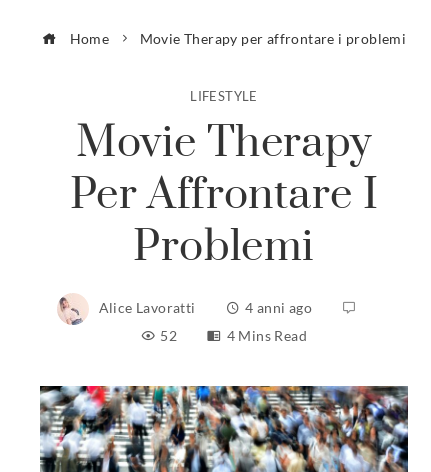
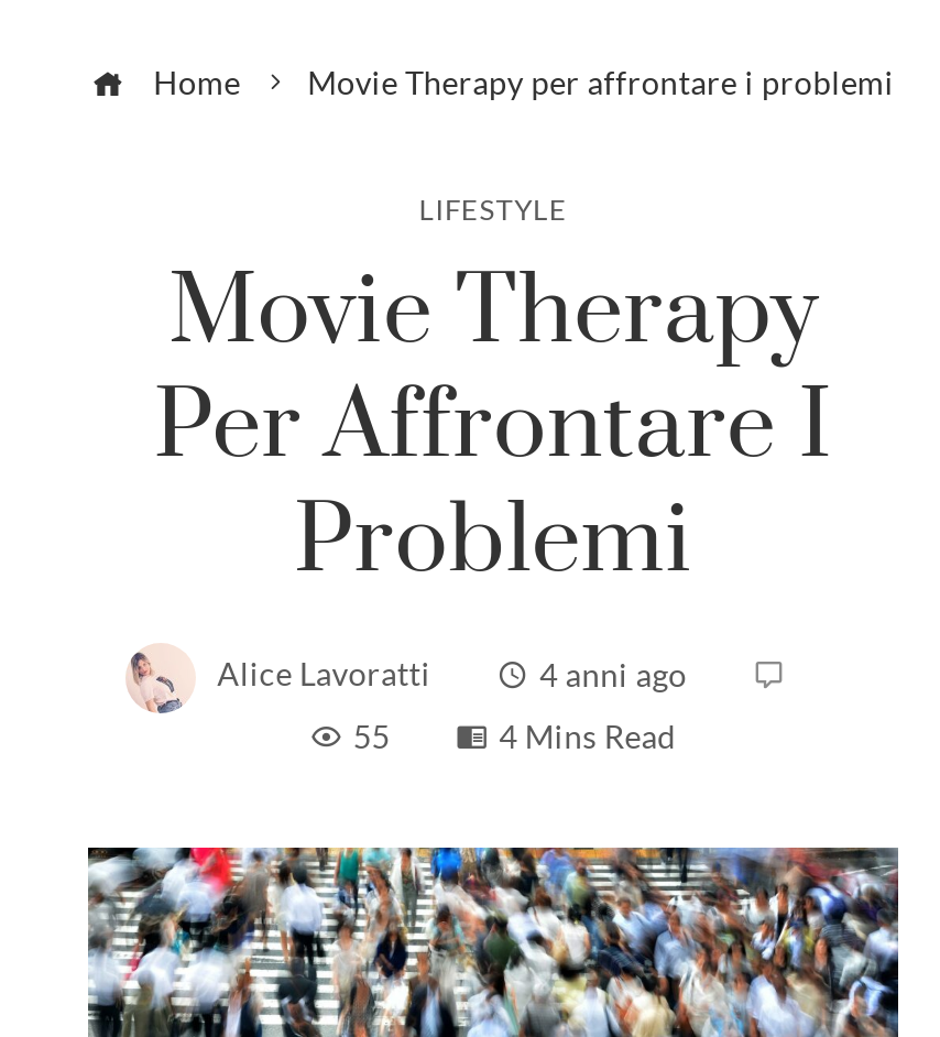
[160,327,177,344] 52 -> [353,718,390,756] 55

